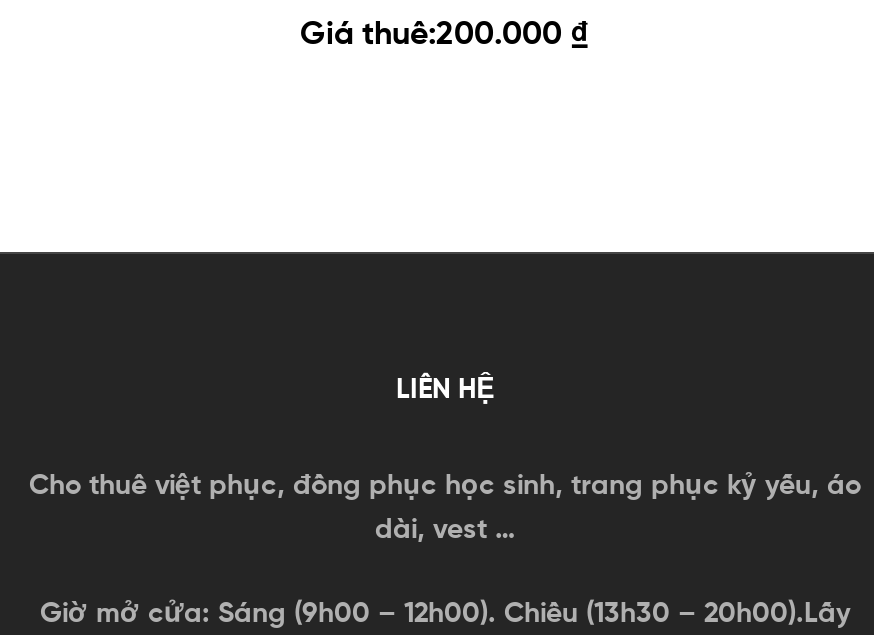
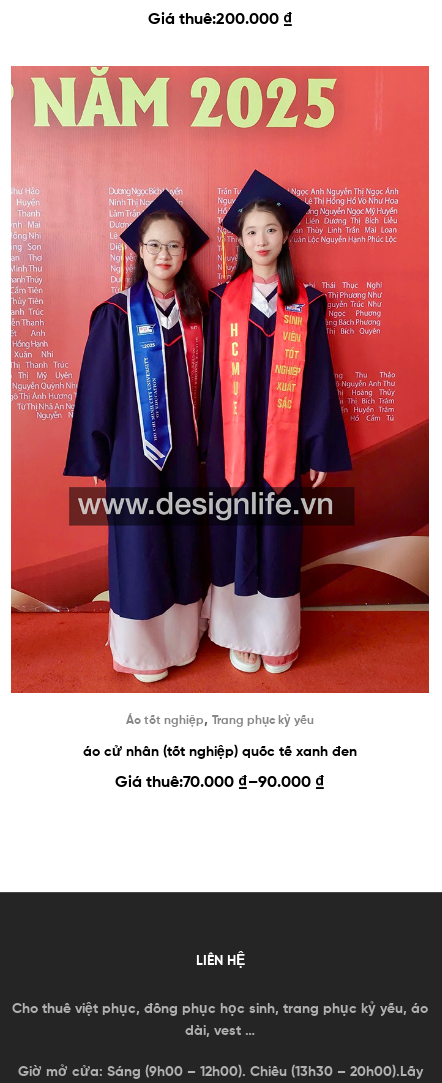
none -> [10,65,430,791] [image] | Áo tốt nghiệp, Trang phục kỷ yếu | áo cử nhân (tốt nghiệp) quốc tế xanh đen | Giá thuê:70.000 ₫–90.000 ₫

